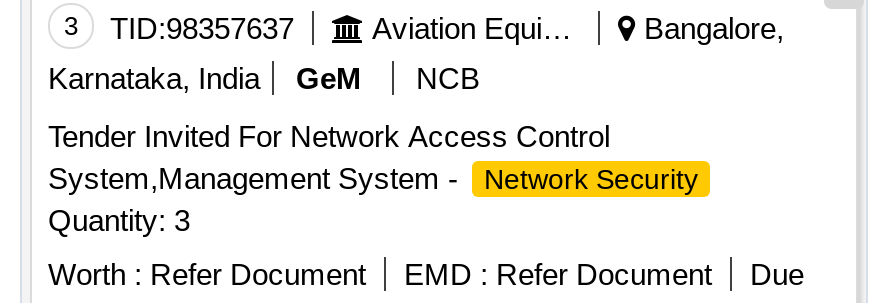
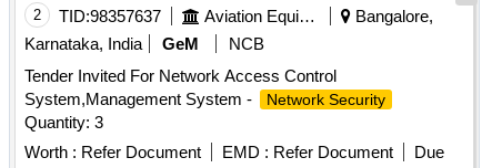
[64,11,294,45] 3 TID:98357637 -> [33,7,161,26] 2 TID:98357637

